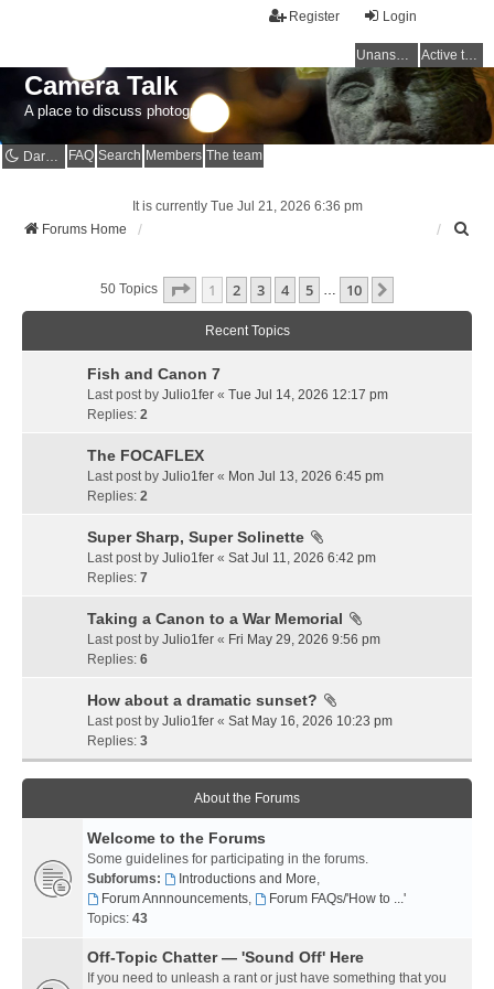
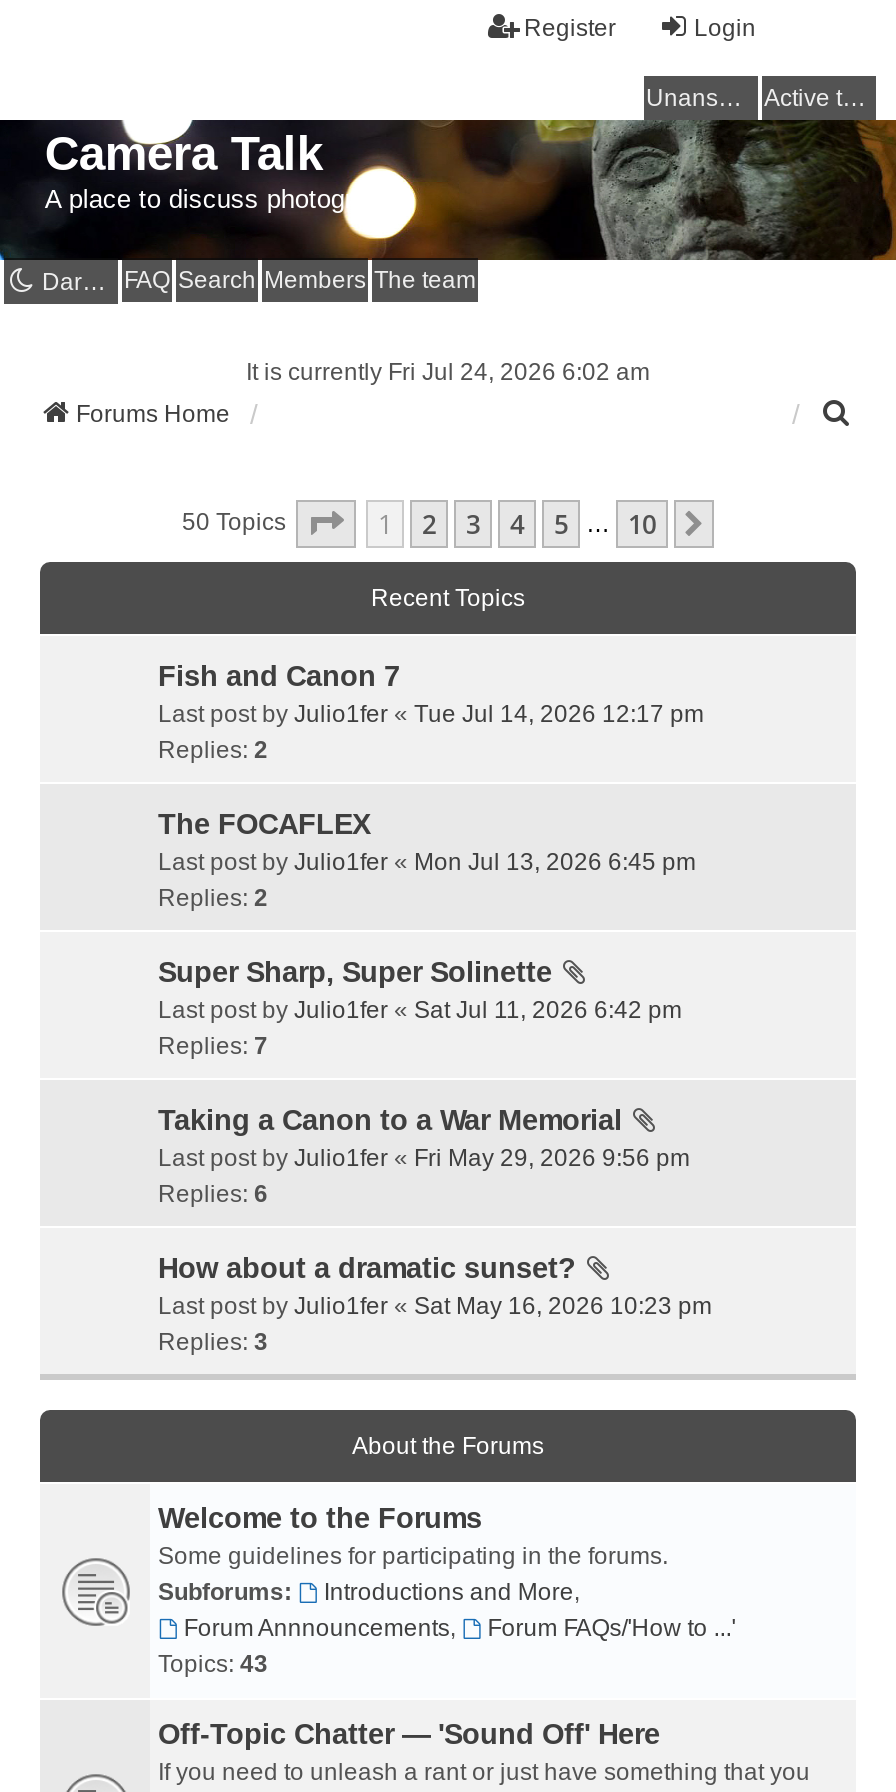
[132,198,362,214] It is currently Tue Jul 21, 2026 6:36 pm -> [246,357,650,385] It is currently Fri Jul 24, 2026 6:02 am

